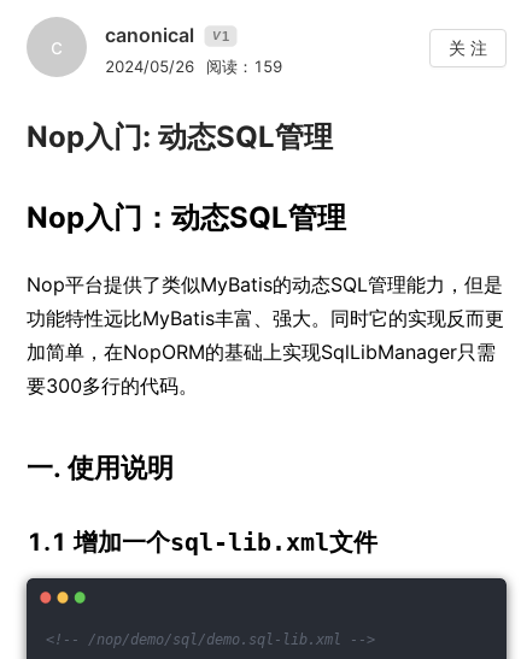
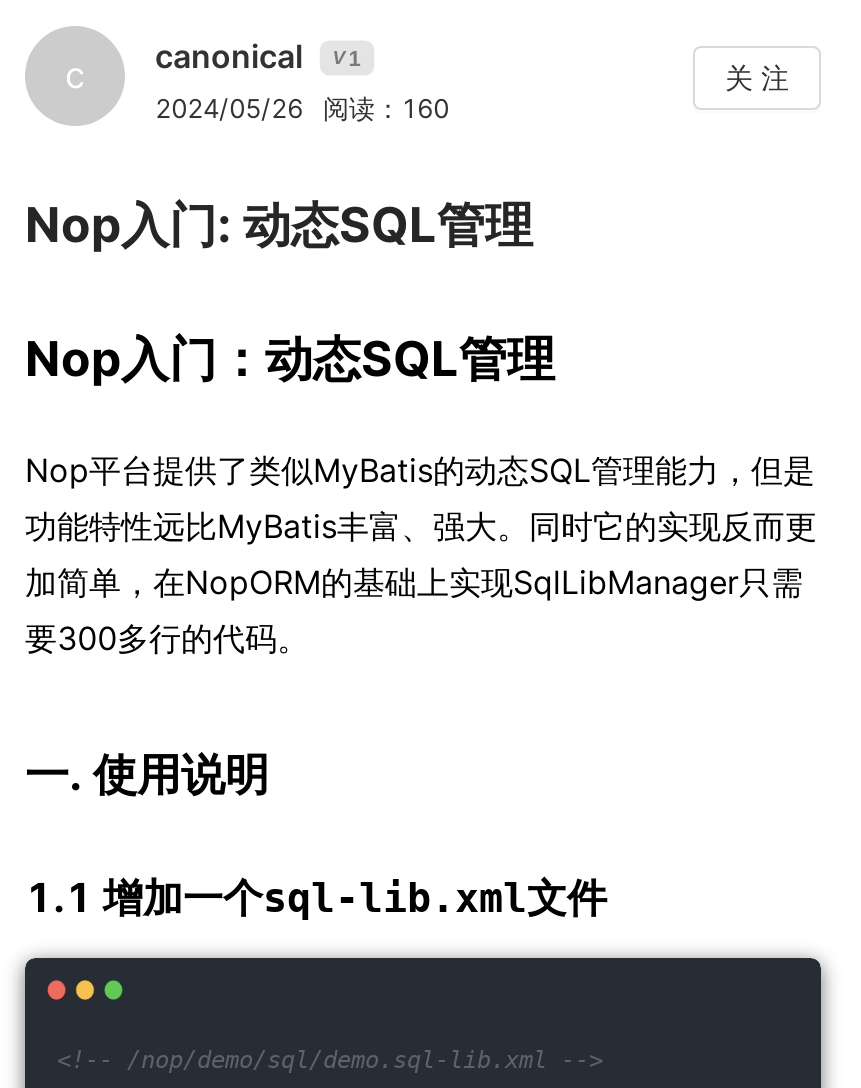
[105,57,282,76] 2024/05/26 阅读：159 -> [155,92,449,124] 2024/05/26 阅读：160

